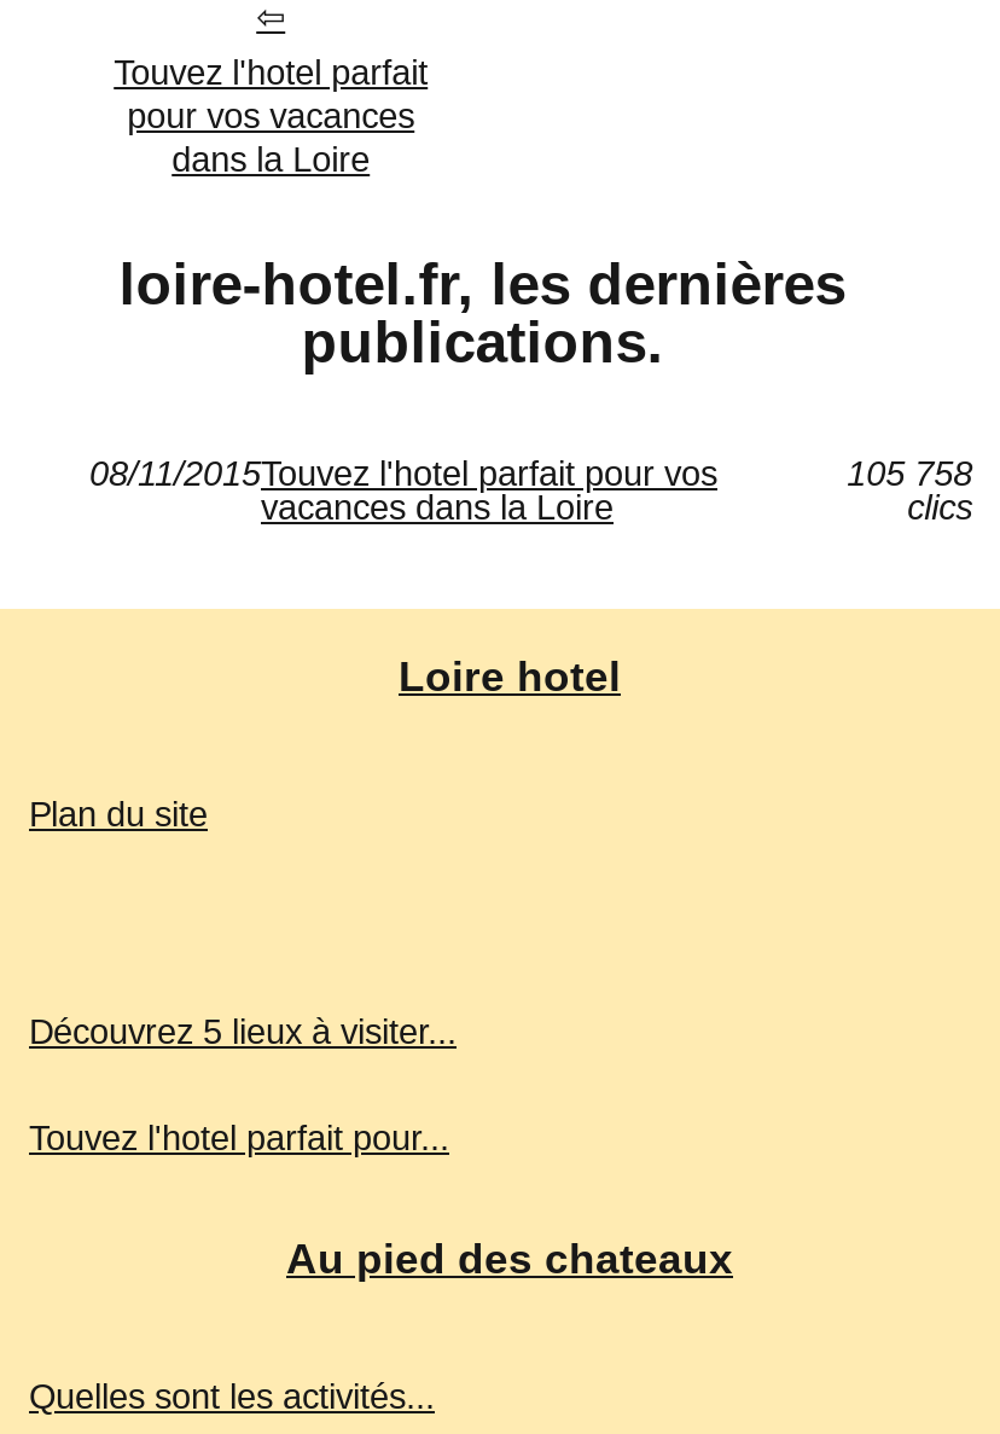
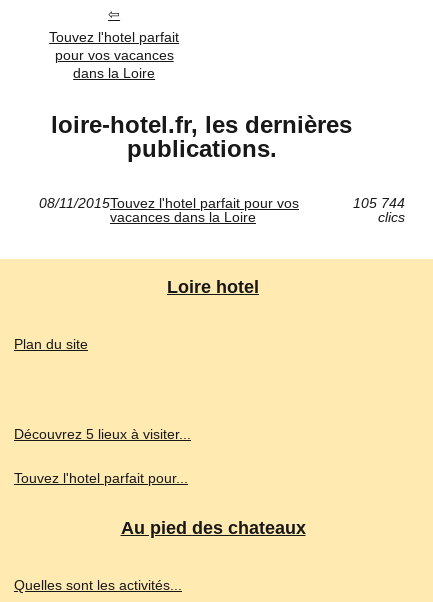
[847,453,972,492] 105 758 -> [353,195,405,211] 105 744

